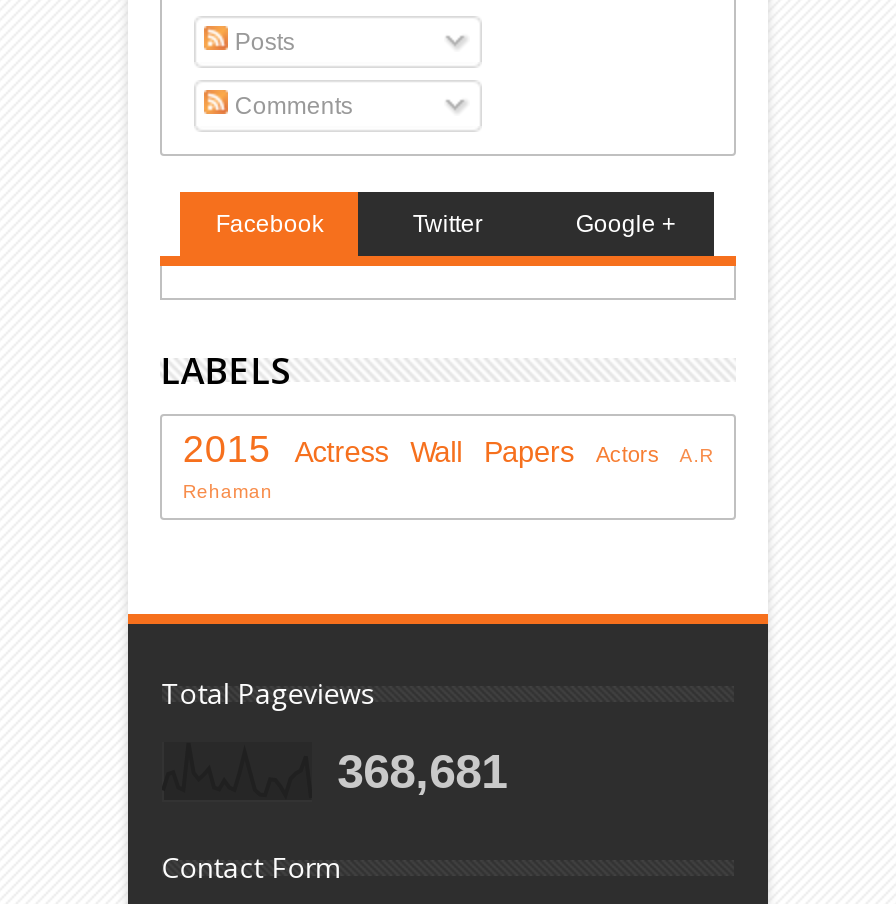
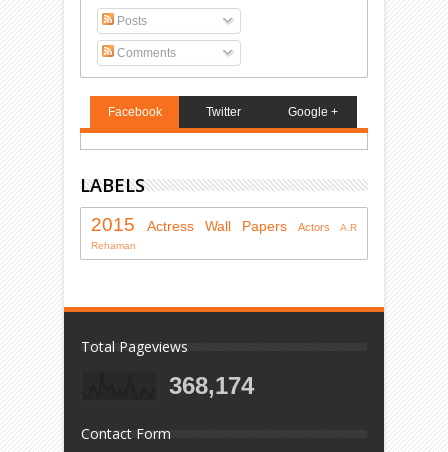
[337,744,507,798] 368,681 -> [169,372,254,399] 368,174

